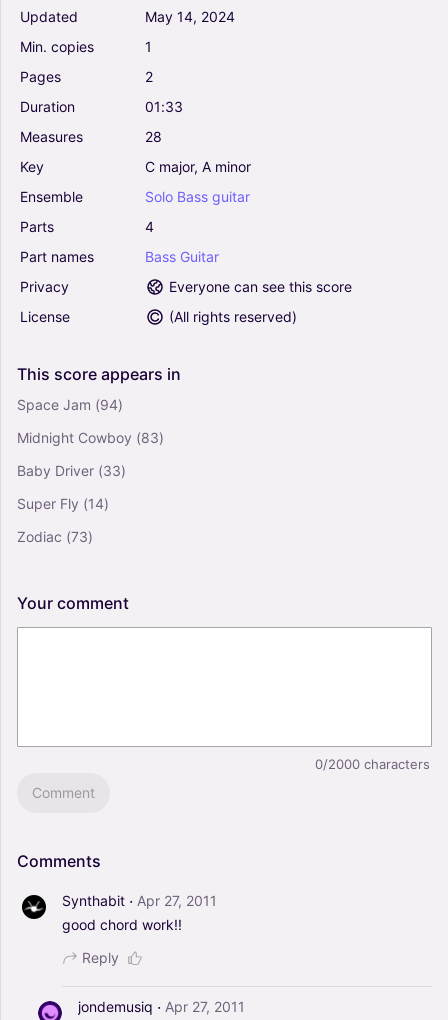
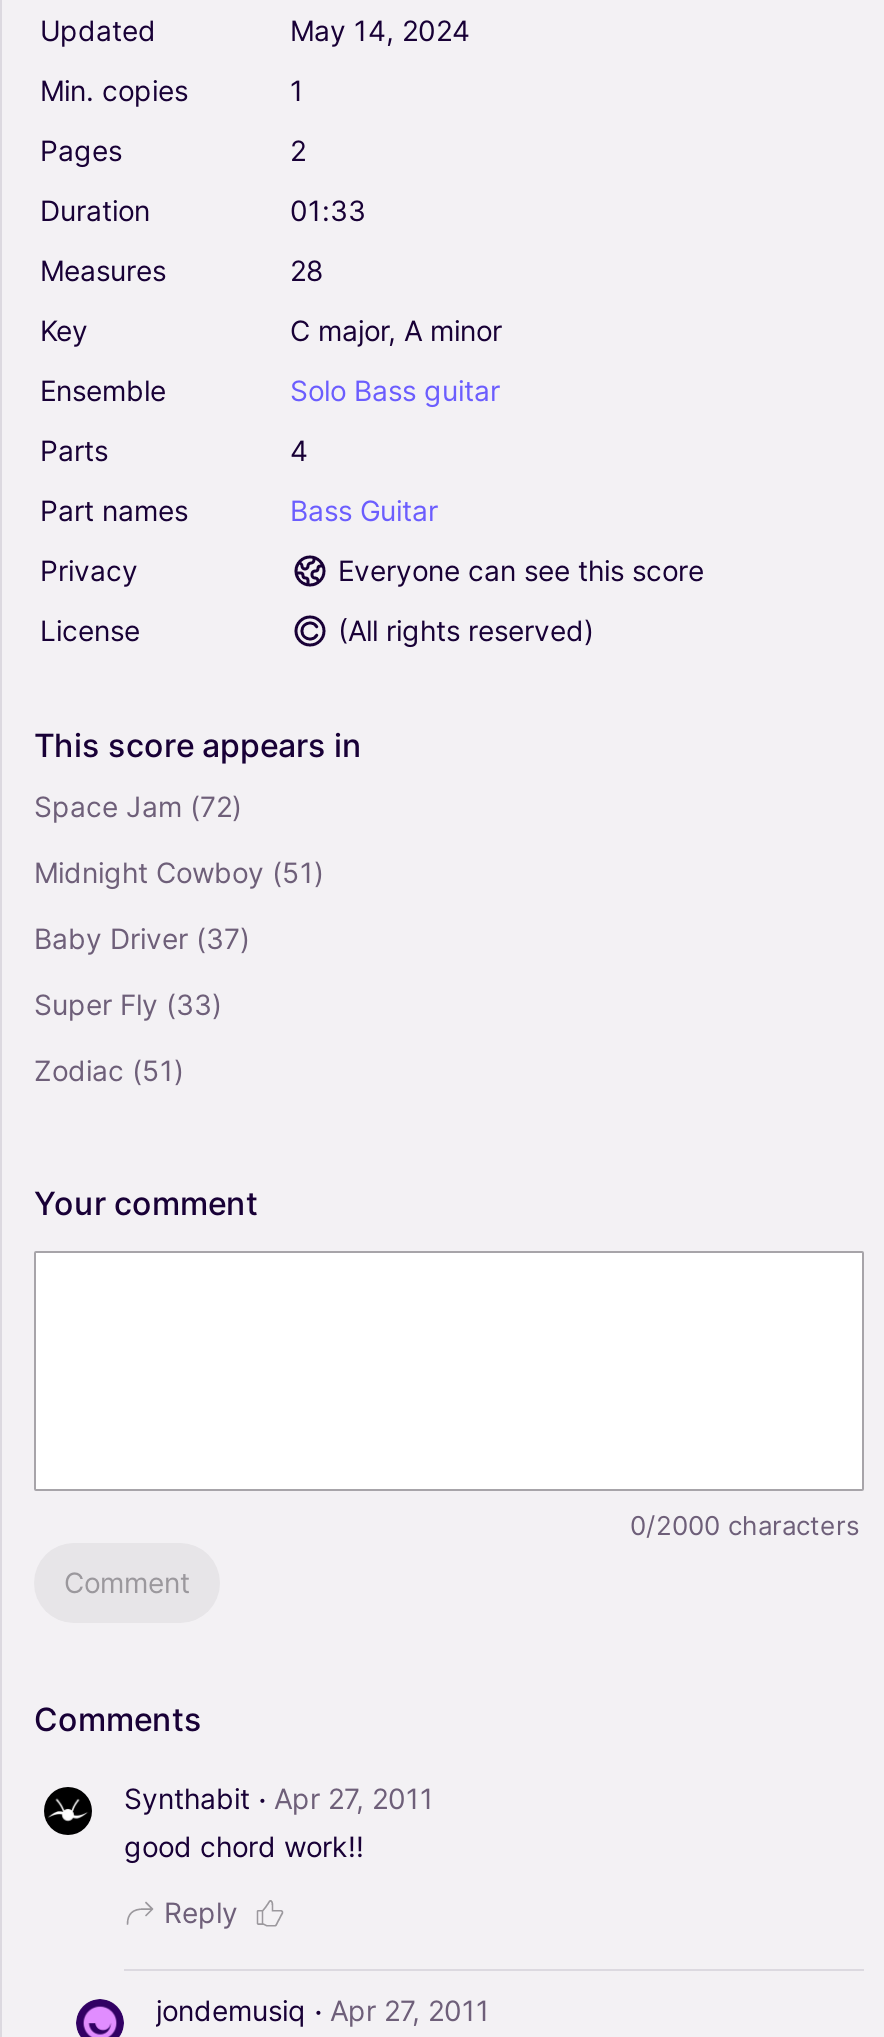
[17,396,123,413] Space Jam (94) -> [34,789,242,823] Space Jam (72)
[17,429,164,446] Midnight Cowboy (83) -> [34,855,324,889] Midnight Cowboy (51)
[17,462,126,479] Baby Driver (33) -> [34,921,250,955] Baby Driver (37)
[17,495,109,512] Super Fly (14) -> [34,987,222,1021] Super Fly (33)
[17,528,93,545] Zodiac (73) -> [34,1053,184,1087] Zodiac (51)

